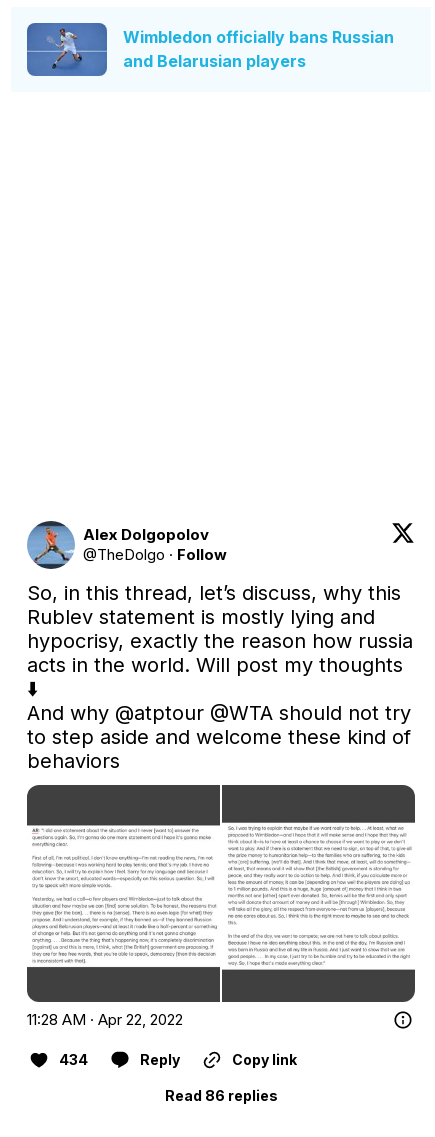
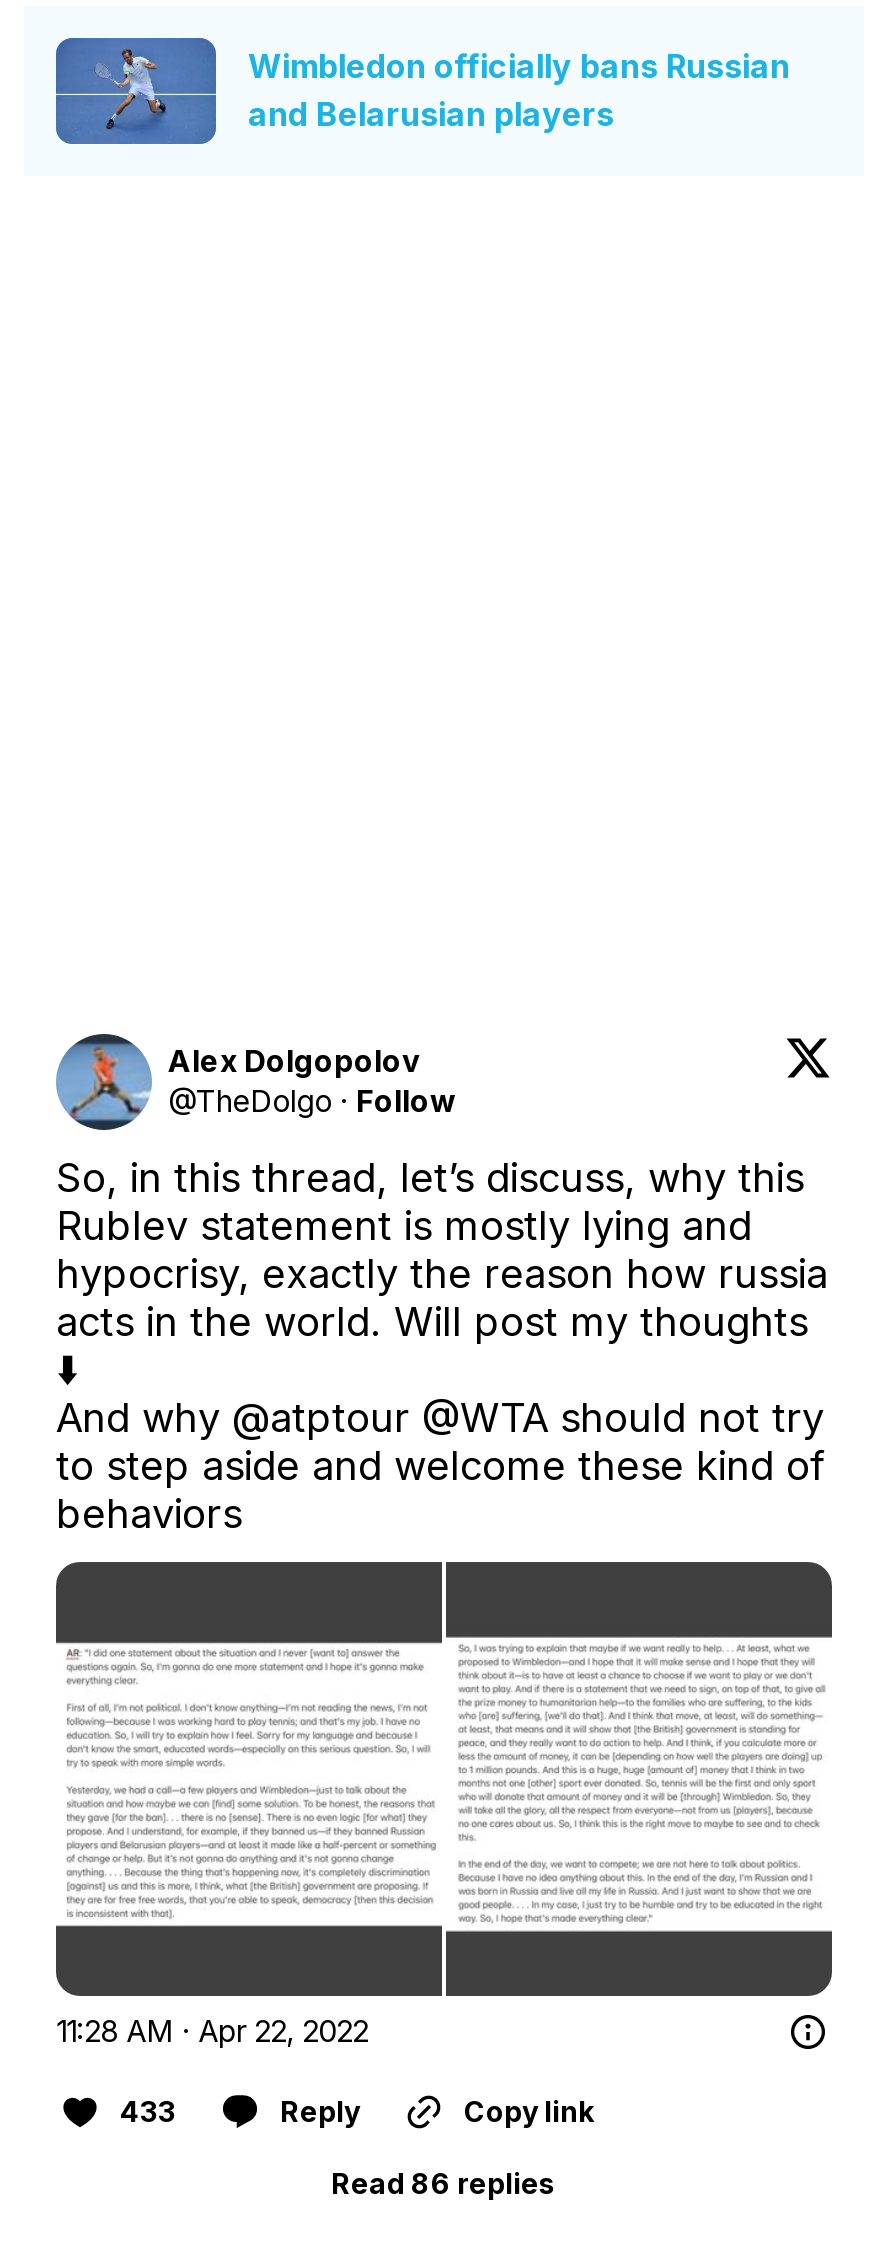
[59,1051,88,1068] 434 -> [120,2094,176,2128] 433

